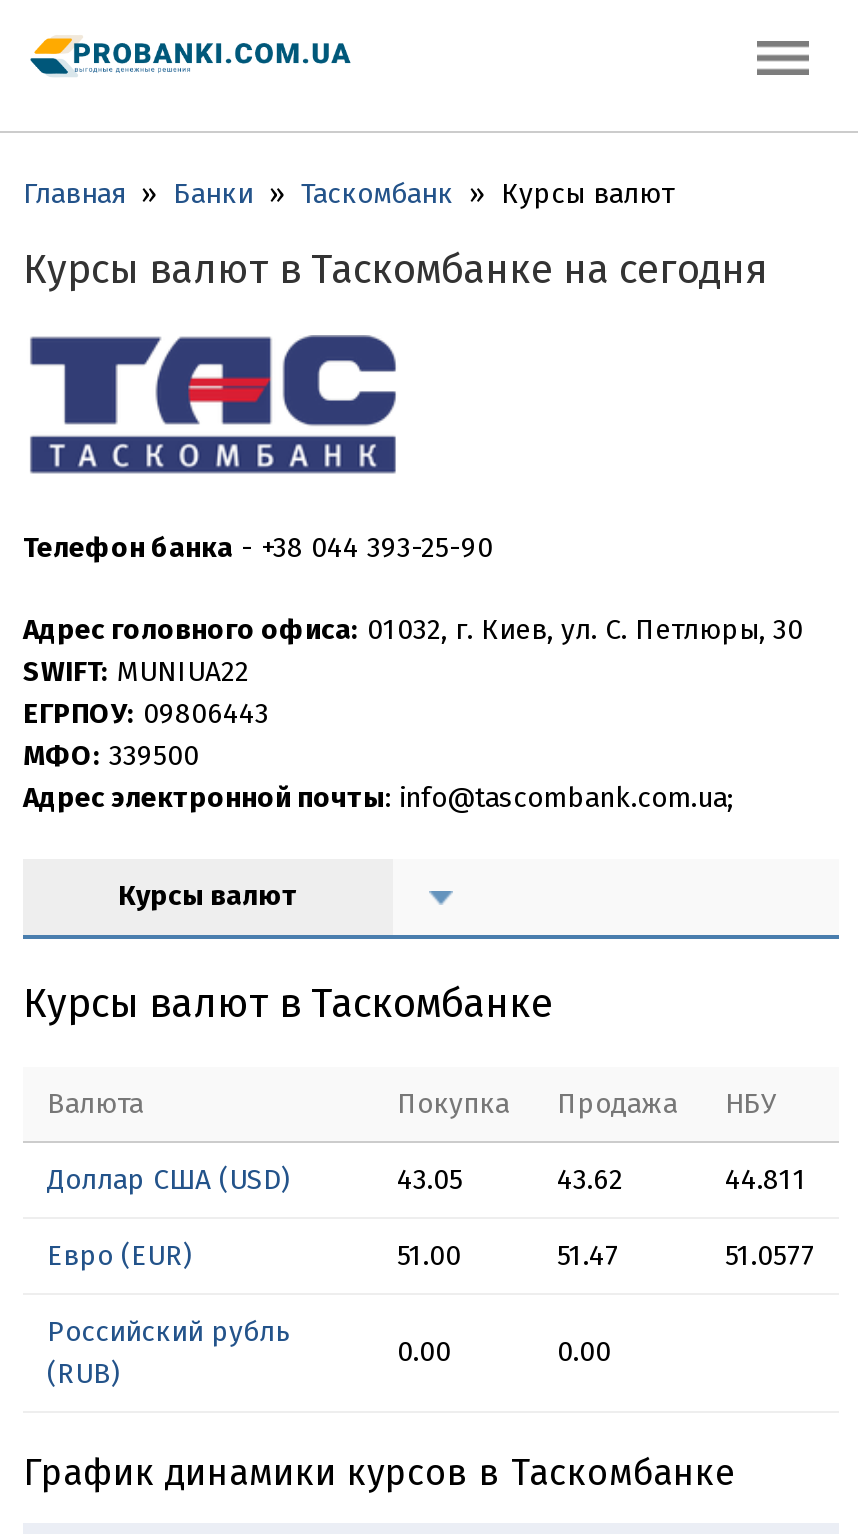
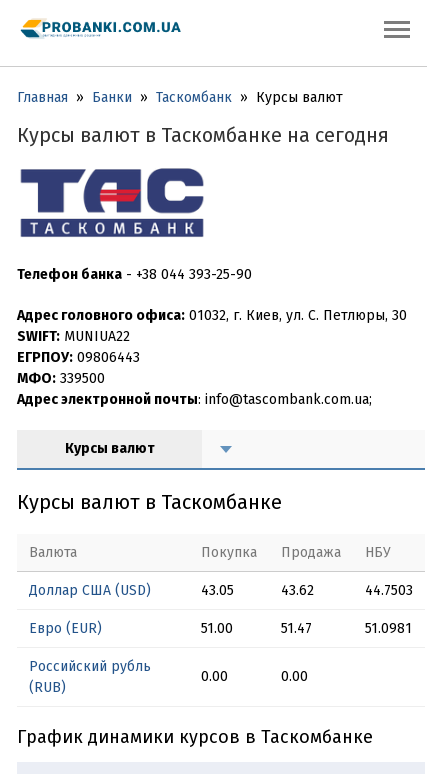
[725,1163,807,1197] 44.811 -> [365,582,413,599] 44.7503
[725,1239,815,1273] 51.0577 -> [365,620,412,637] 51.0981

